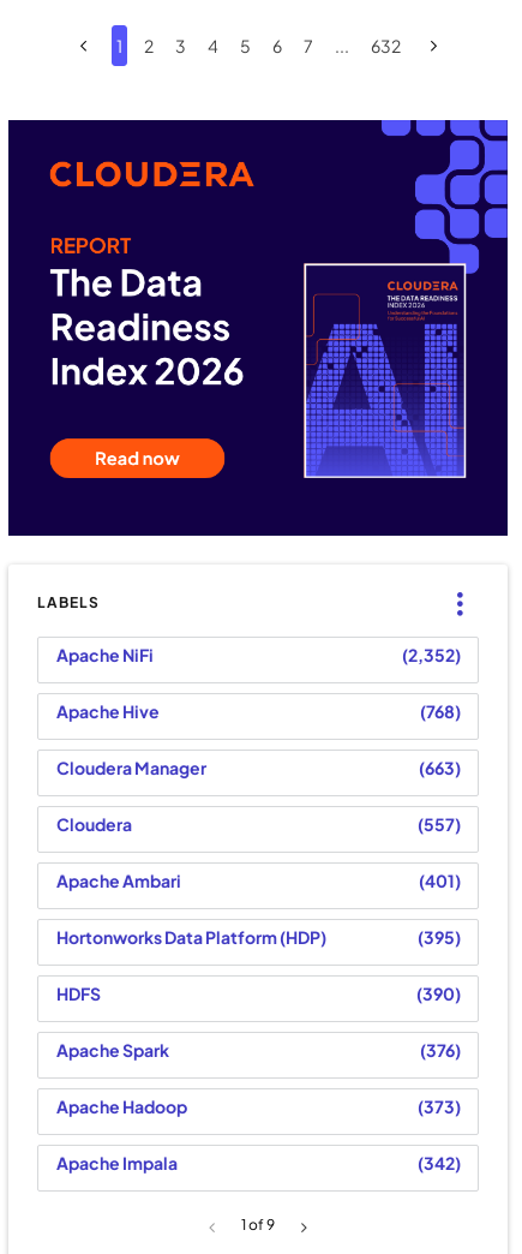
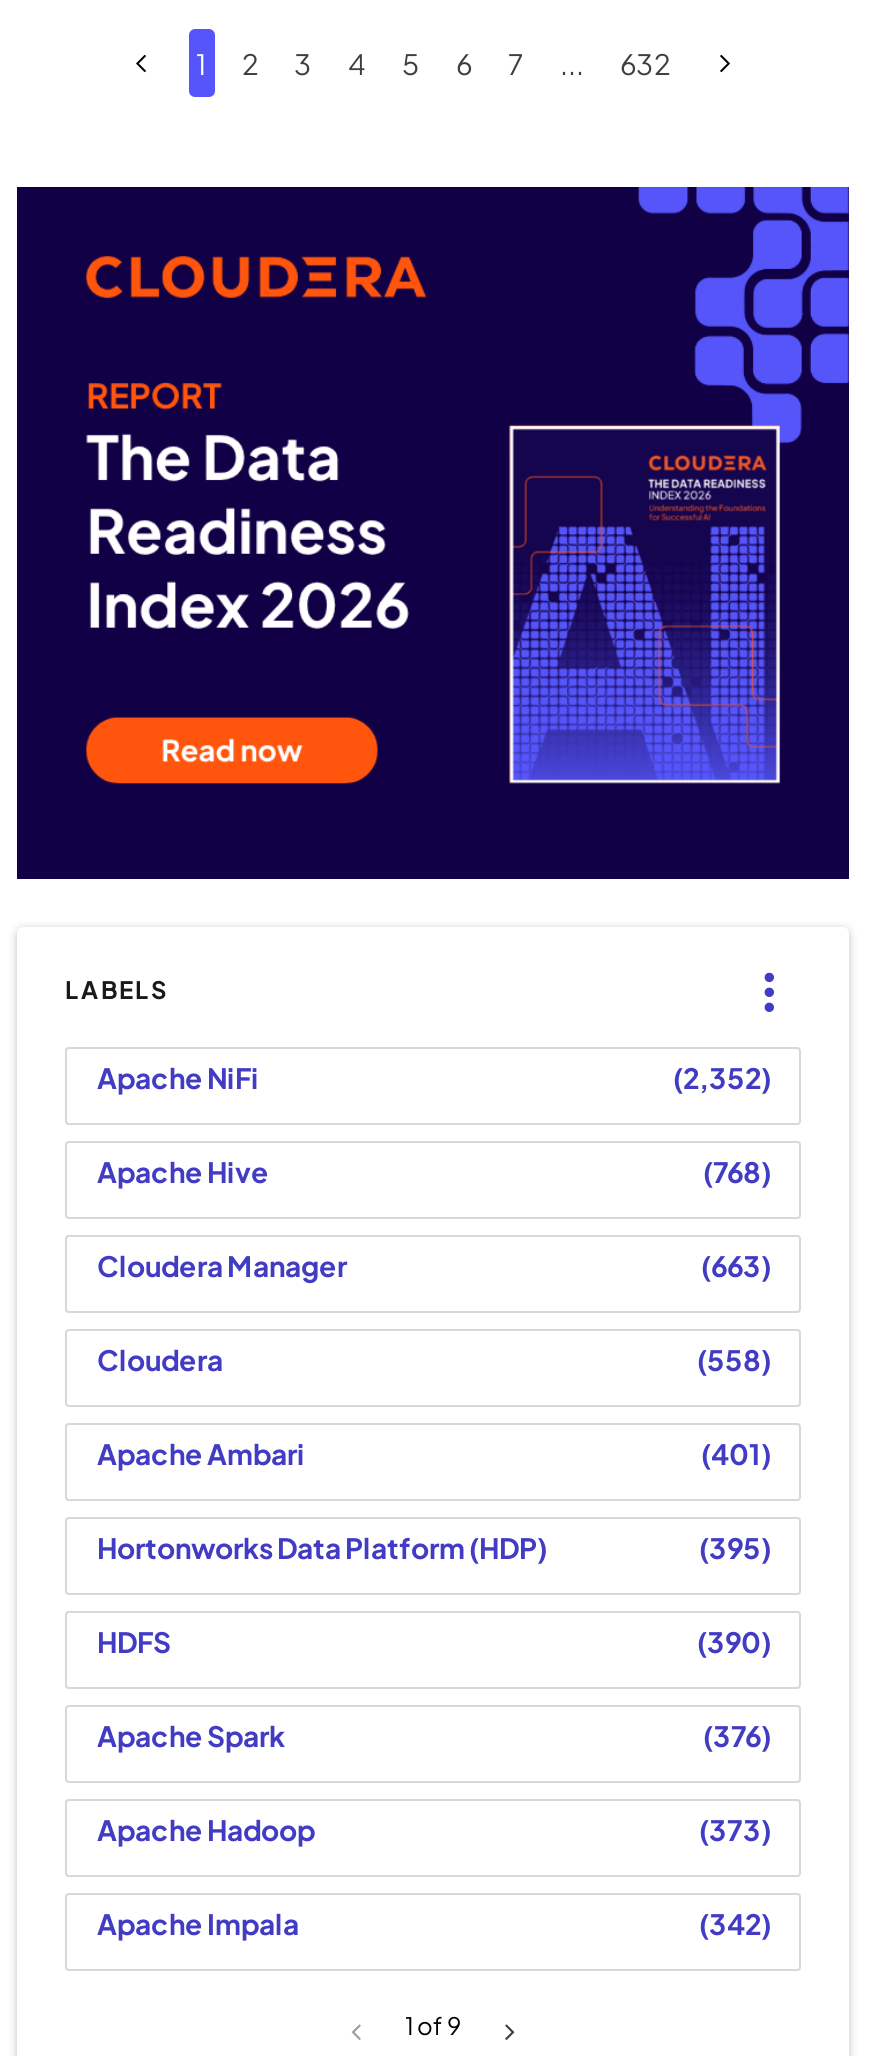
[424,813,455,835] 557 -> [707,1341,761,1377] 558

